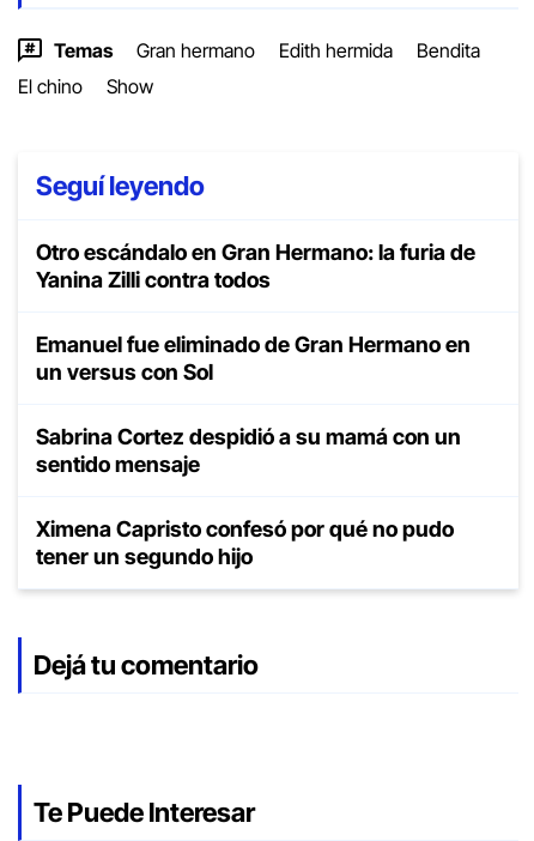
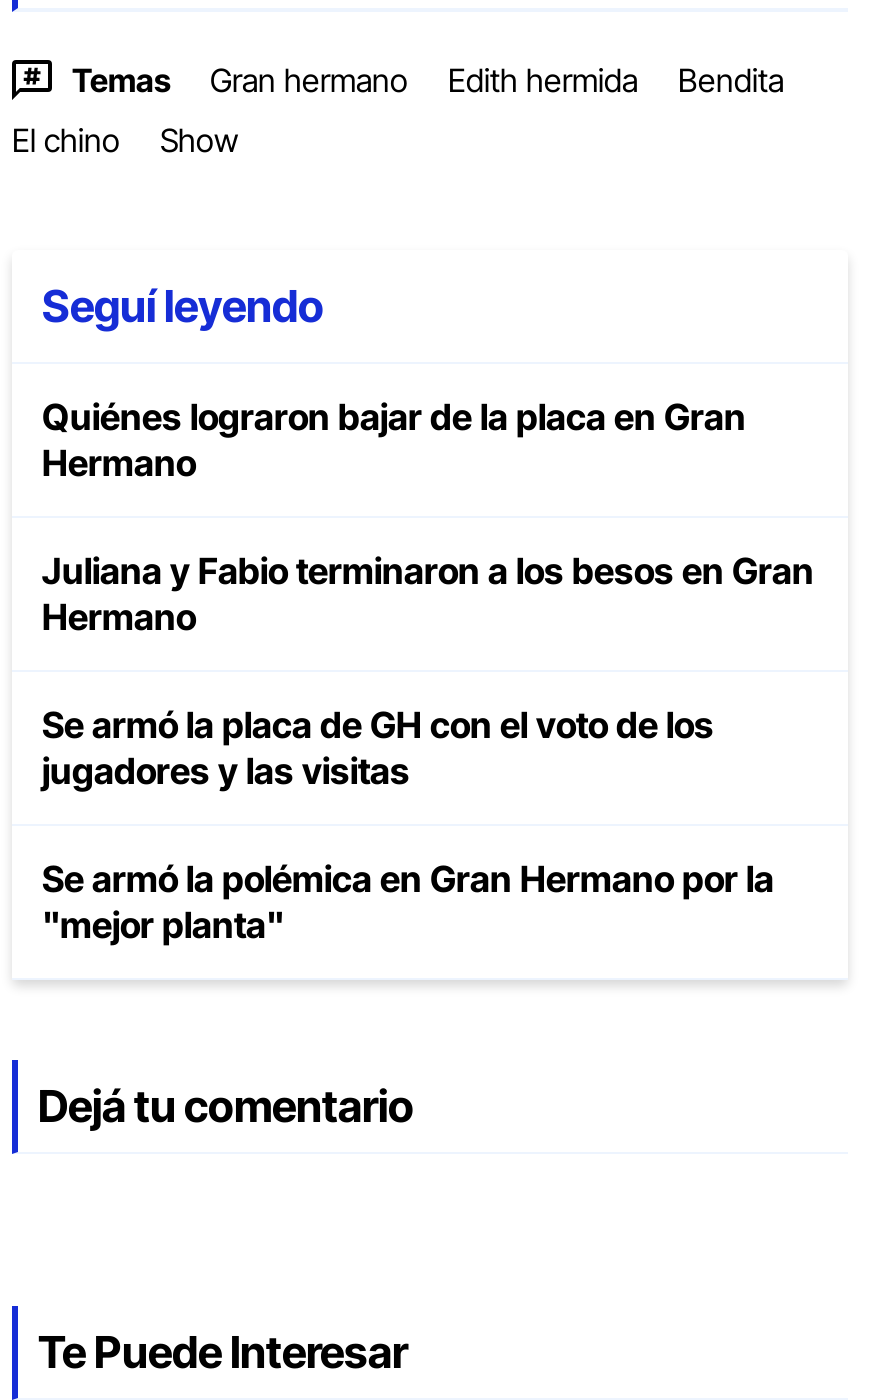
[36,240,475,292] Otro escándalo en Gran Hermano: la furia de | Yanina Zilli contra todos -> [42,396,746,484] Quiénes lograron bajar de la placa en Gran | Hermano
[36,332,471,385] Emanuel fue eliminado de Gran Hermano en | un versus con Sol -> [42,550,814,638] Juliana y Fabio terminaron a los besos en Gran | Hermano
[36,424,461,477] Sabrina Cortez despidió a su mamá con un | sentido mensaje -> [42,704,714,792] Se armó la placa de GH con el voto de los | jugadores y las visitas
[36,516,454,569] Ximena Capristo confesó por qué no pudo | tener un segundo hijo -> [42,858,774,946] Se armó la polémica en Gran Hermano por la | "mejor planta"

